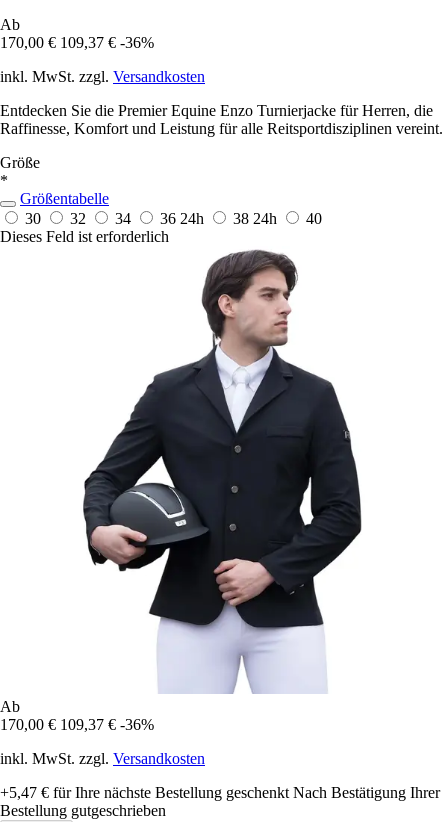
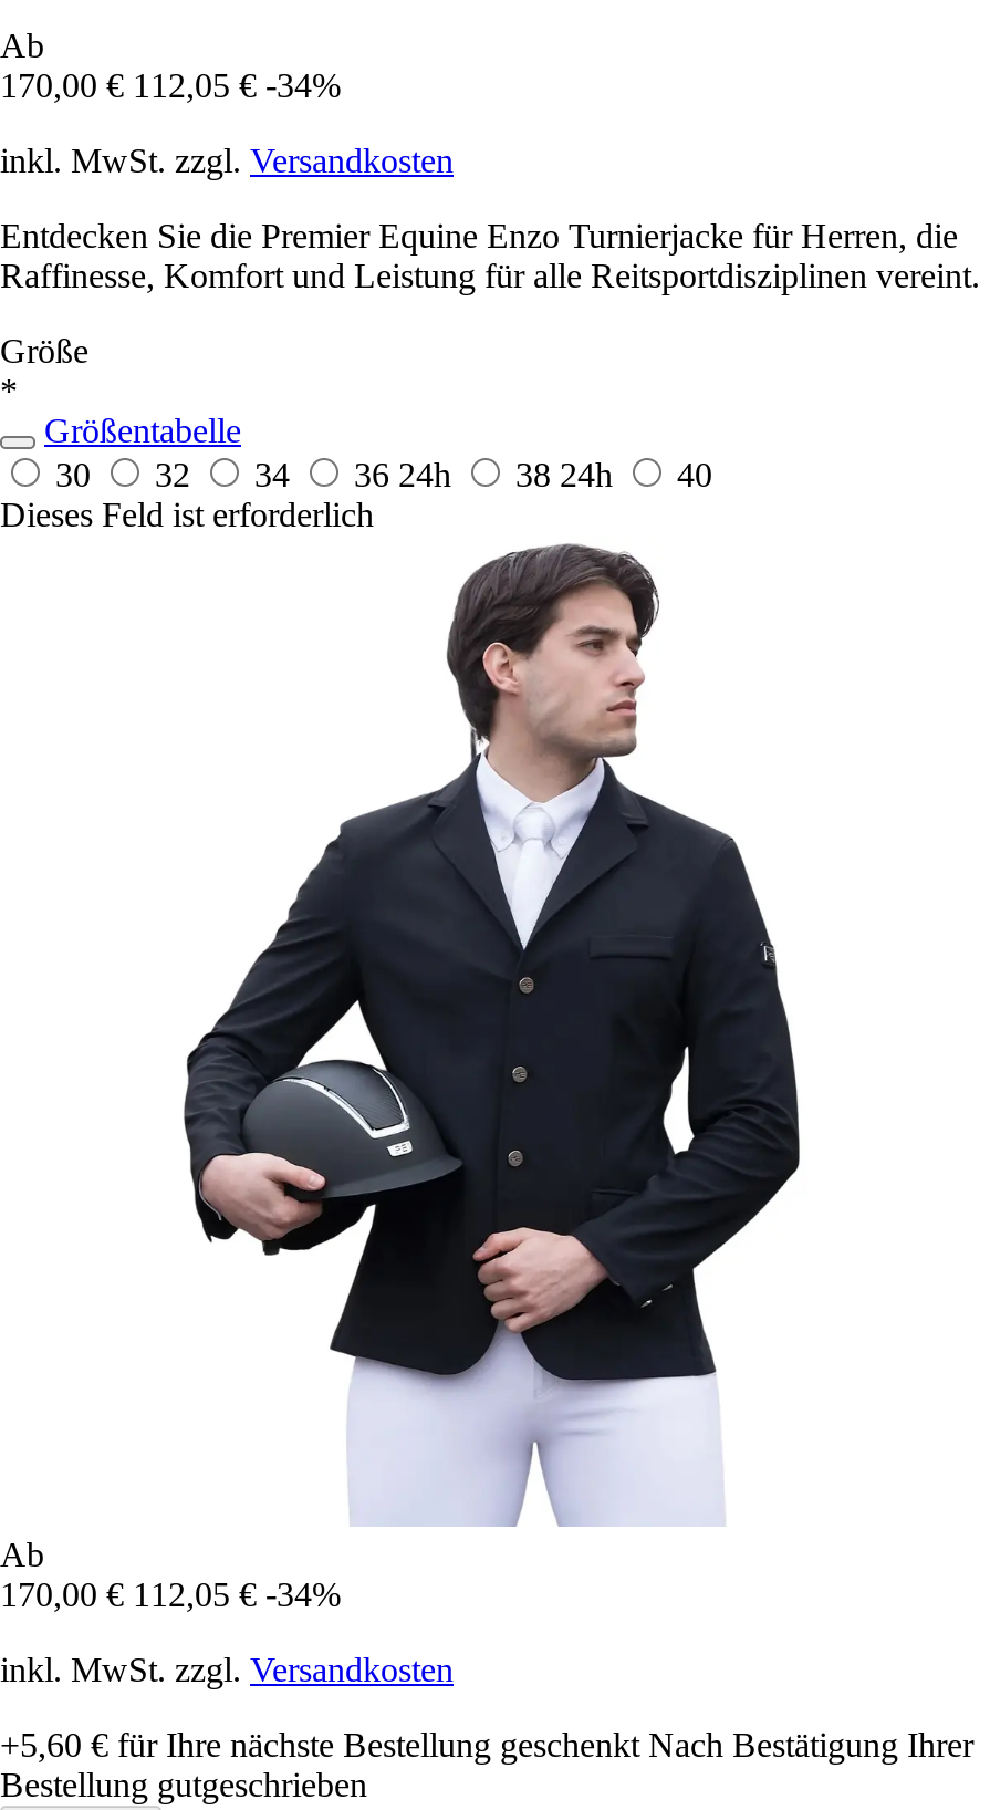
[0,34,154,51] 170,00 € 109,37 € -36% -> [0,66,341,104] 170,00 € 112,05 € -34%
[0,716,154,733] 170,00 € 109,37 € -36% -> [0,1575,341,1613] 170,00 € 112,05 € -34%
[0,784,440,801] +5,47 €für Ihre nächste Bestellung geschenkt Nach Bestätigung Ihrer -> [0,1726,973,1763] +5,60 €für Ihre nächste Bestellung geschenkt Nach Bestätigung Ihrer

